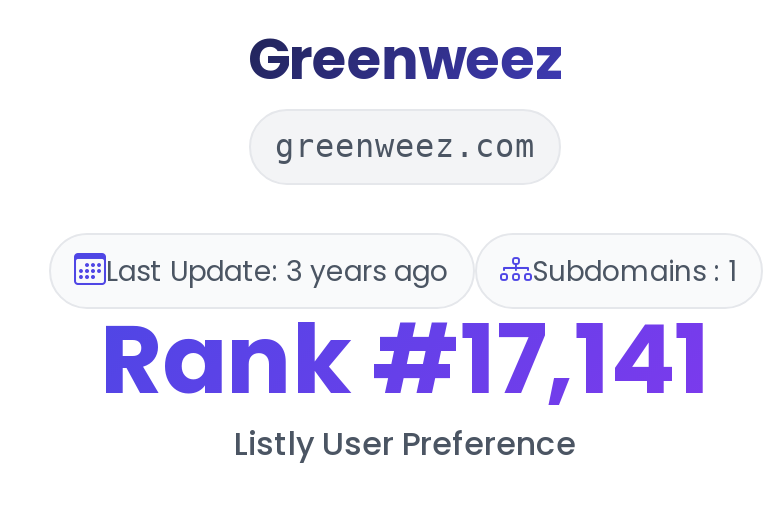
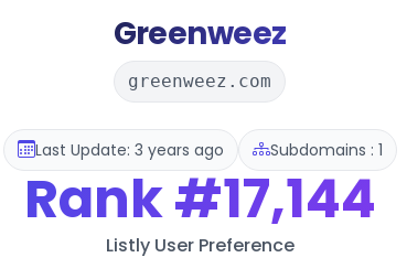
[100,293,710,427] Rank #17,141 -> [24,162,376,236] Rank #17,144

